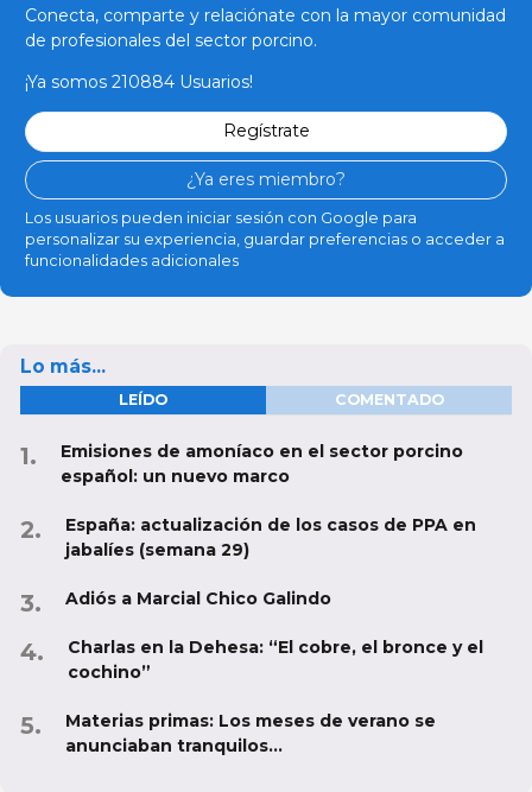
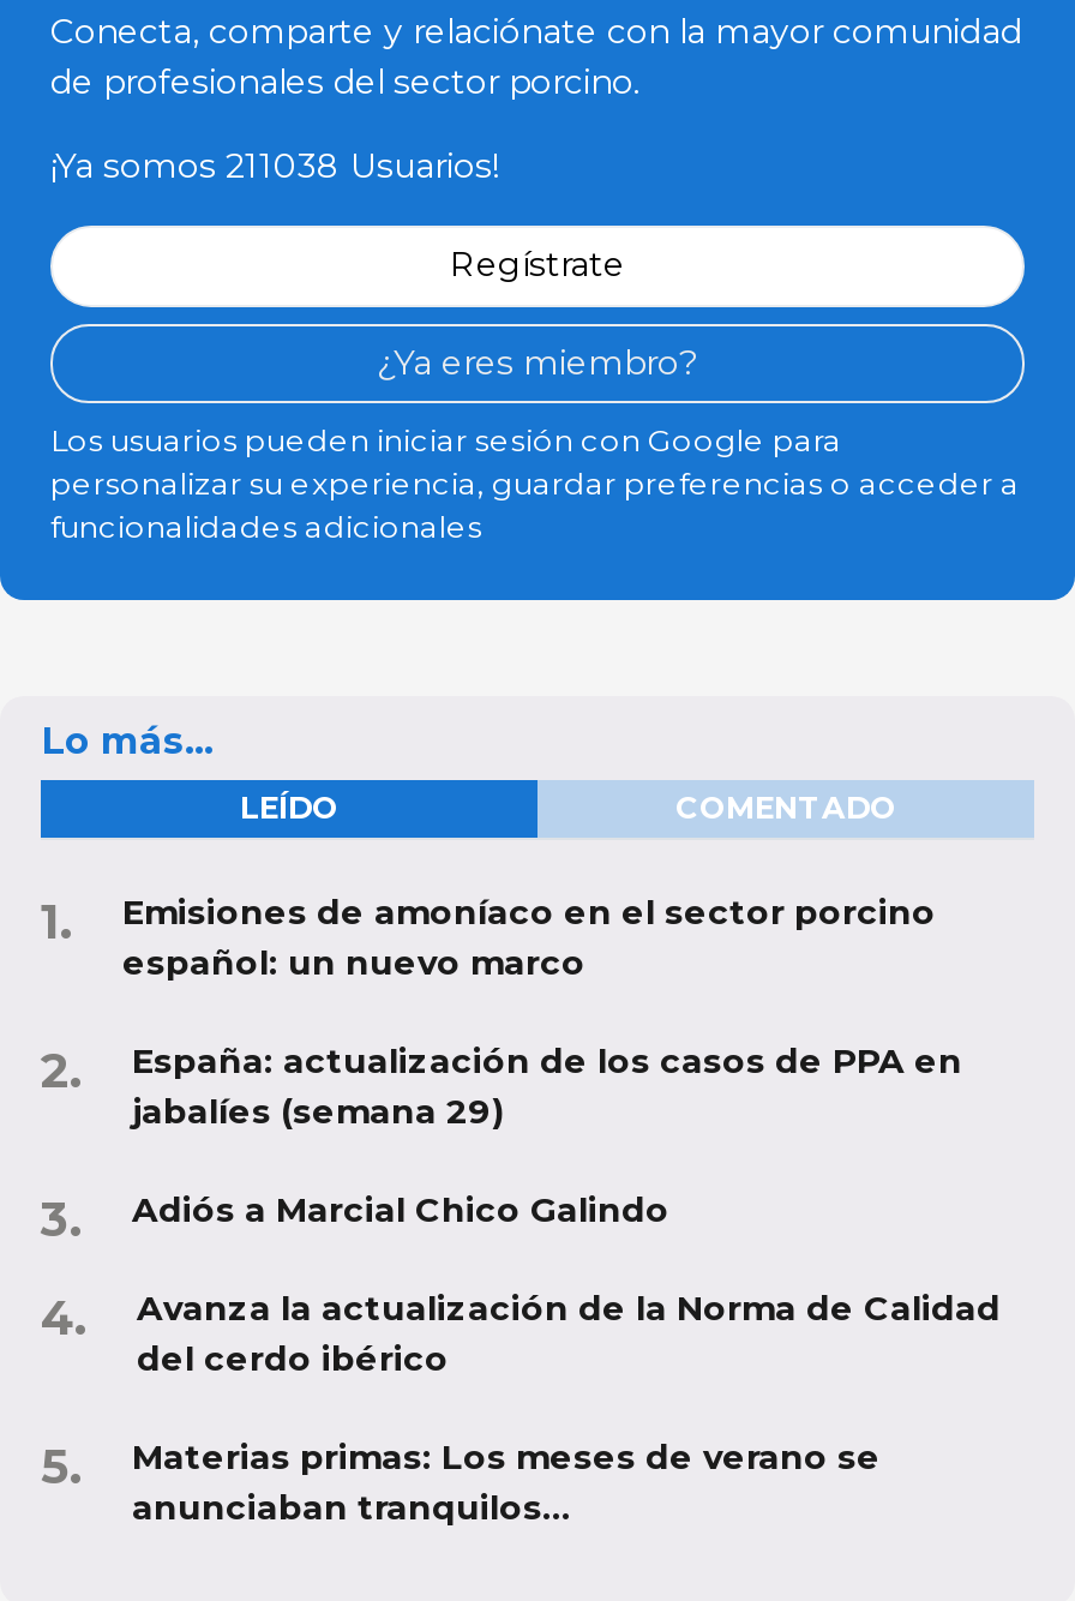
[25,71,253,93] ¡Ya somos 210884 Usuarios! -> [50,144,499,187] ¡Ya somos 211038 Usuarios!
[68,636,483,683] Charlas en la Dehesa: “El cobre, el bronce y el | cochino” -> [137,1287,1001,1380] Avanza la actualización de la Norma de Calidad | del cerdo ibérico

